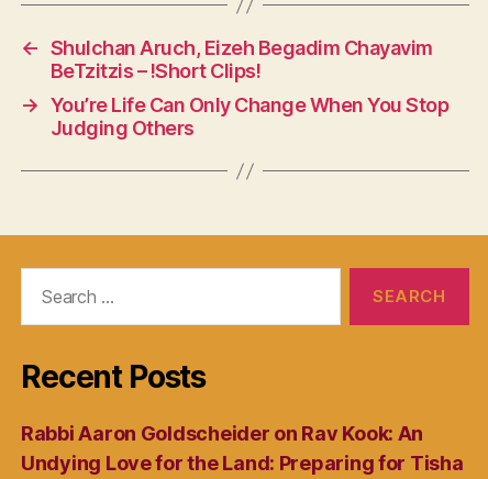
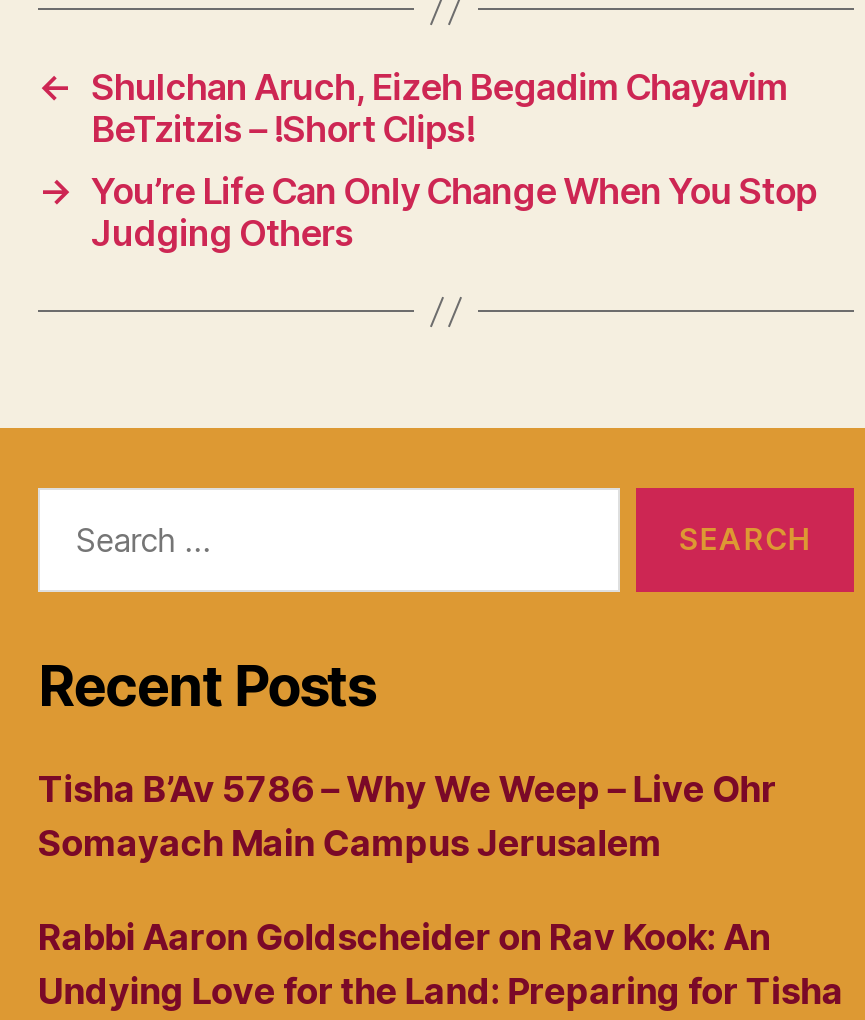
none -> [38,769,776,865] Tisha B’Av 5786 – Why We Weep – Live Ohr | Somayach Main Campus Jerusalem

